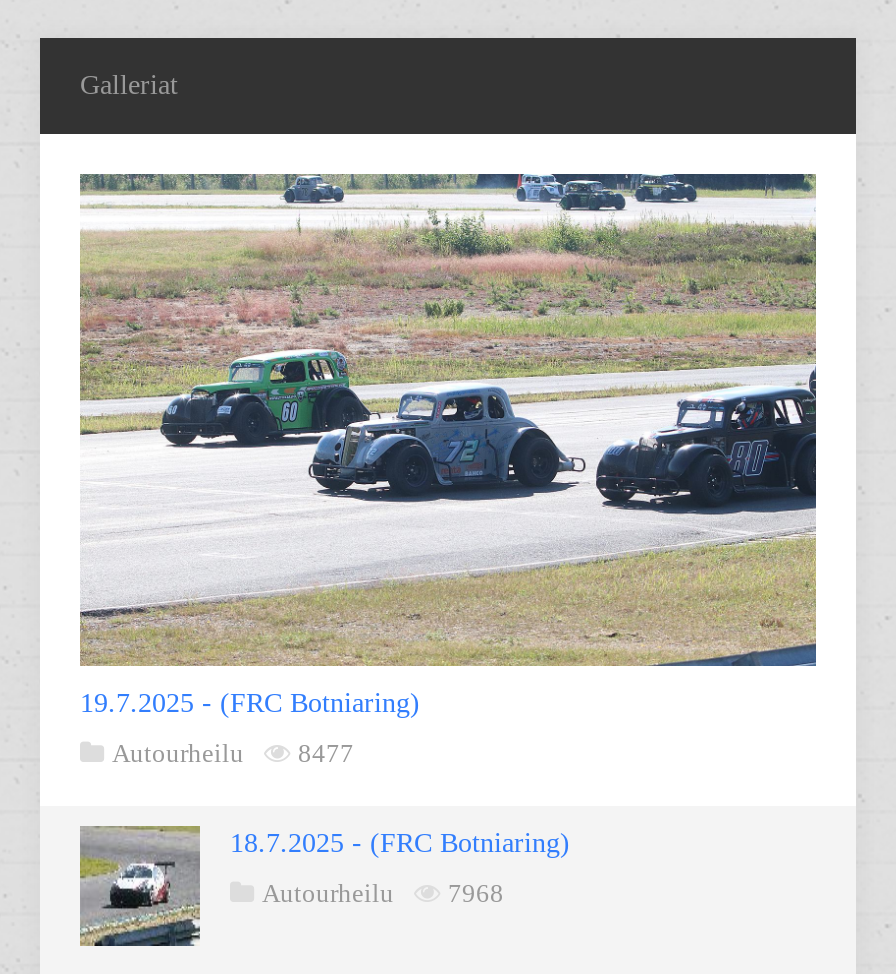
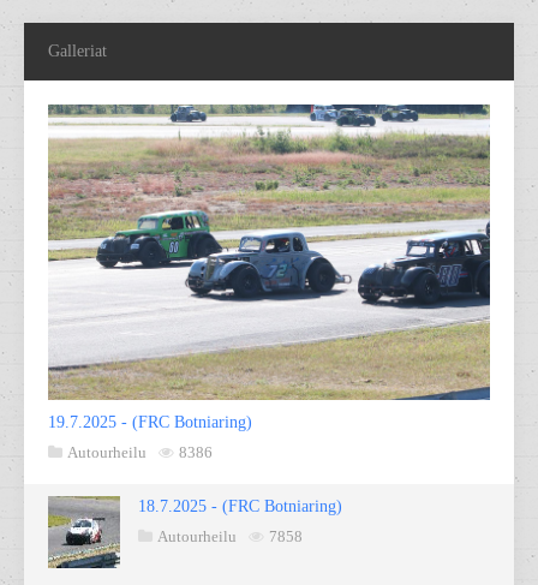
[112,737,354,767] Autourheilu 8477 -> [67,443,213,461] Autourheilu 8386
[262,877,504,907] Autourheilu 7968 -> [157,527,303,545] Autourheilu 7858

